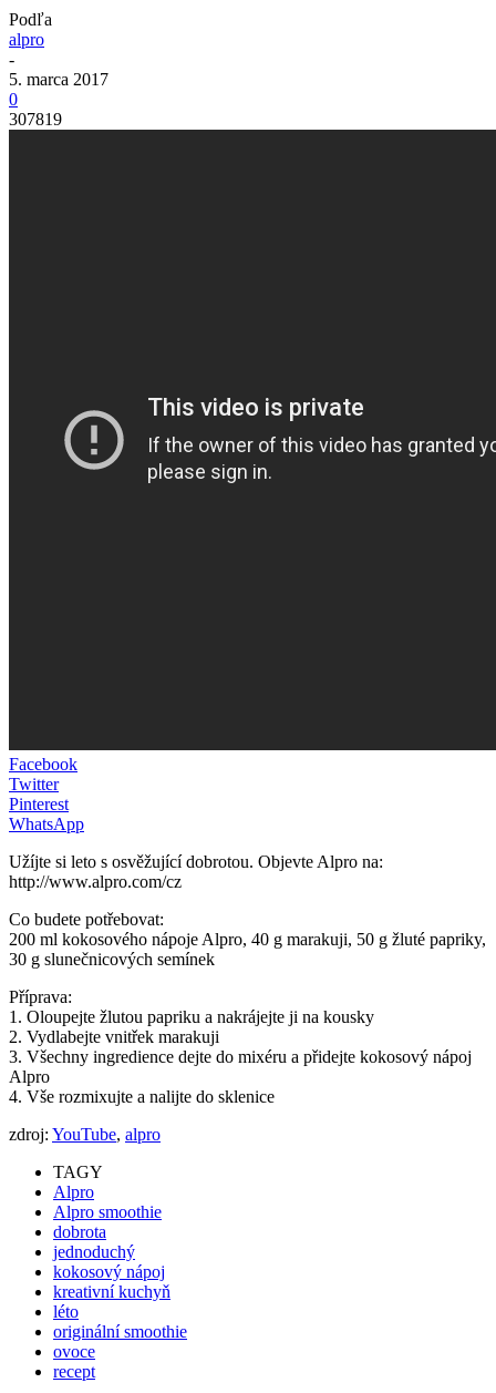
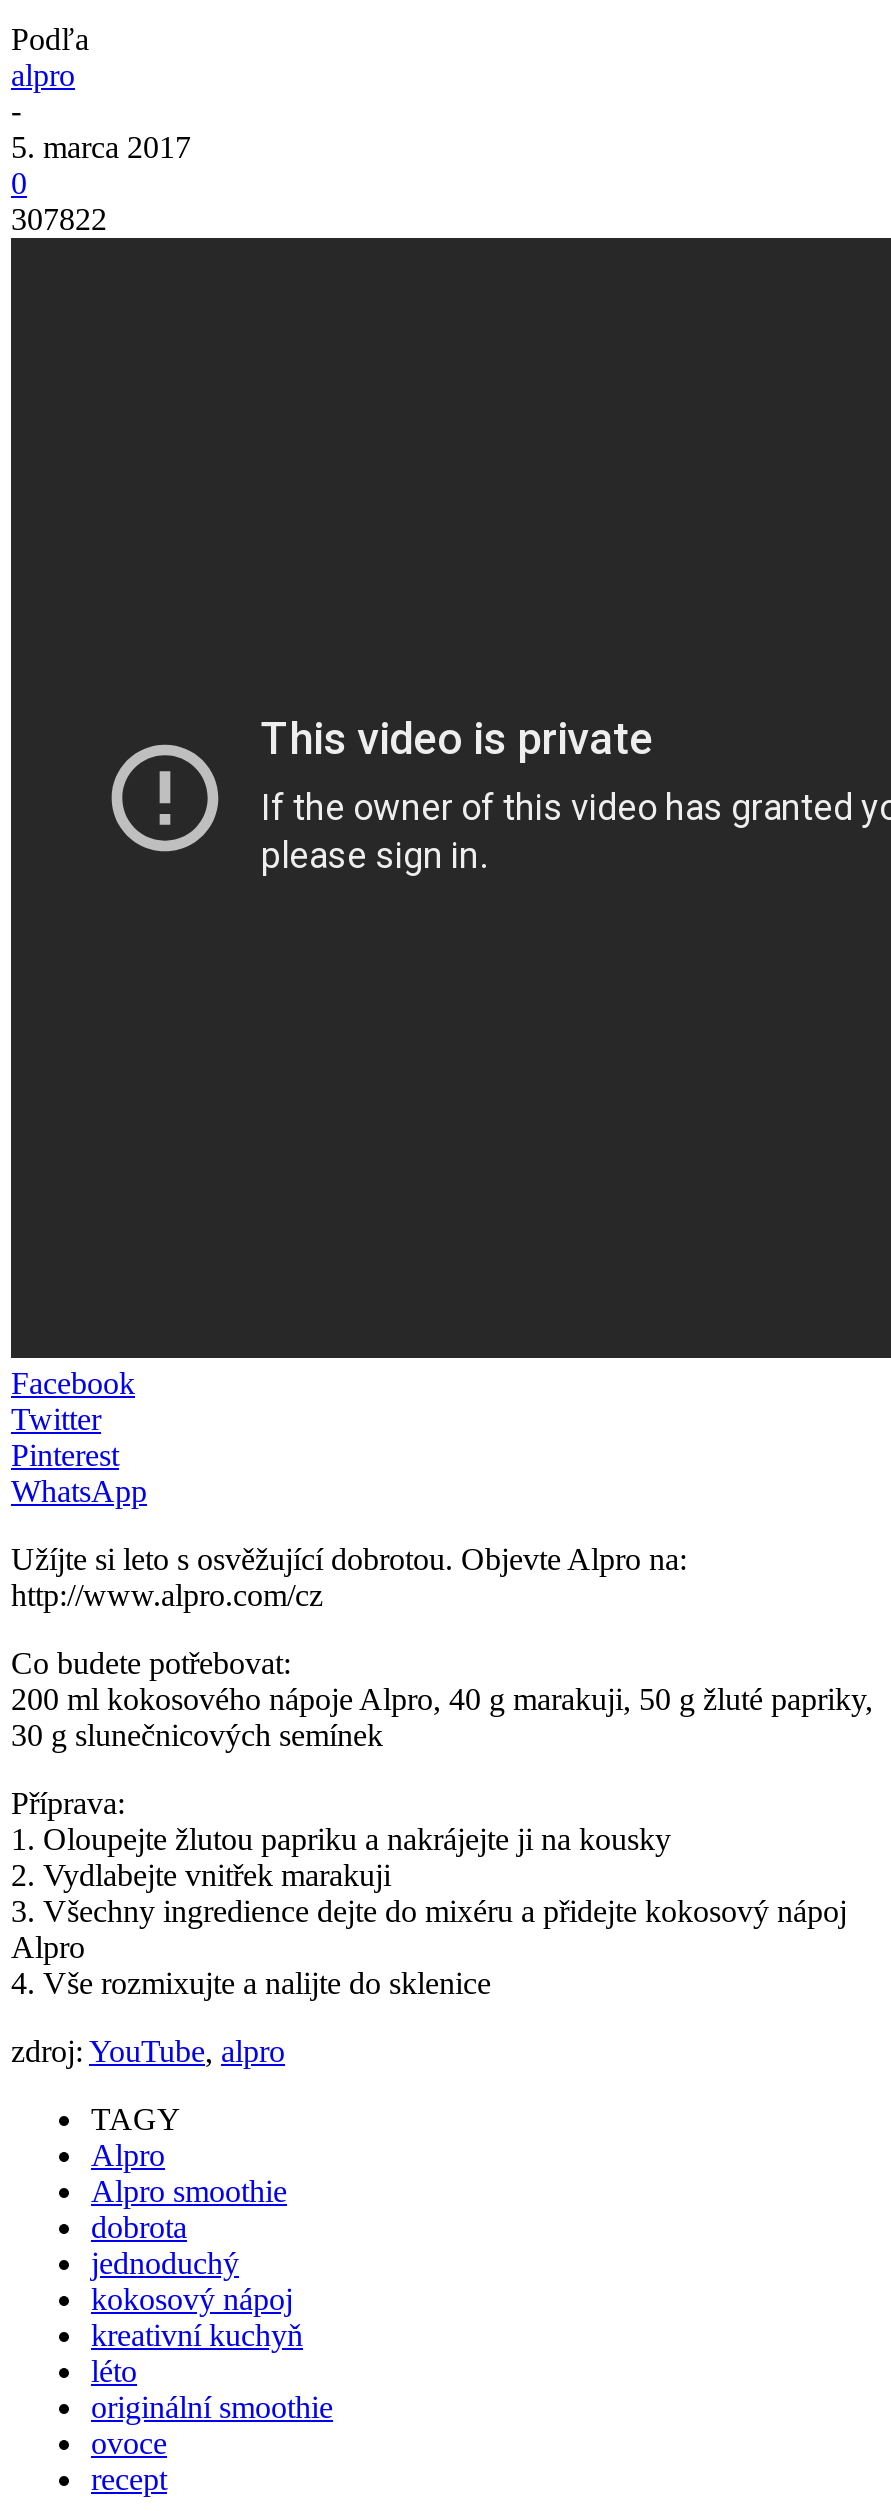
[9,109,62,128] 307819 -> [11,202,107,236] 307822

